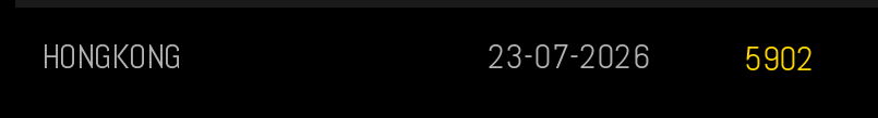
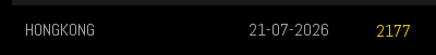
[488,37,649,80] 23-07-2026 -> [248,20,329,41] 21-07-2026
[745,38,814,81] 5902 -> [376,20,411,42] 2177

